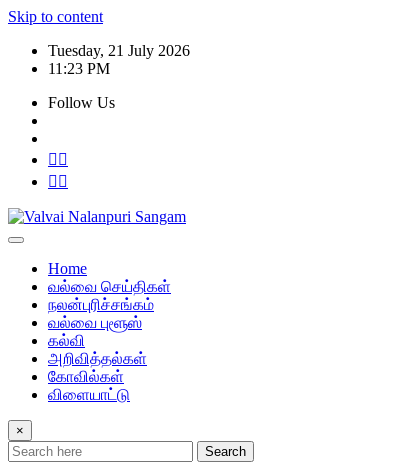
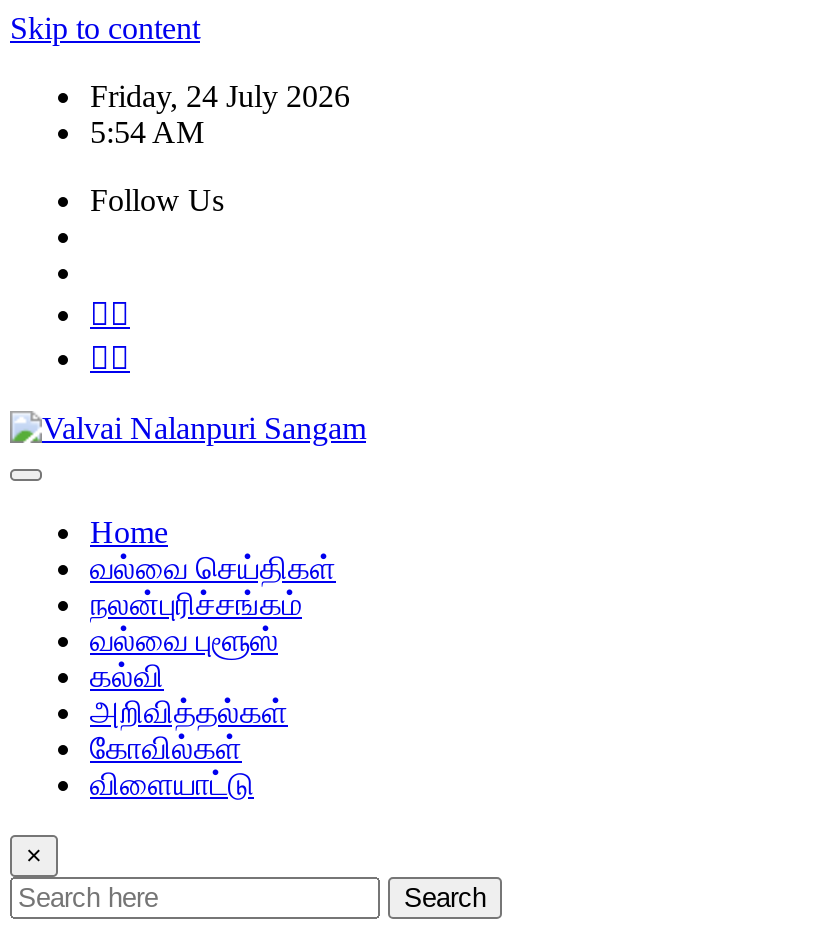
[48,42,190,77] Tuesday, 21 July 2026 | 11:23 PM -> [90,79,350,149] Friday, 24 July 2026 | 5:54 AM

